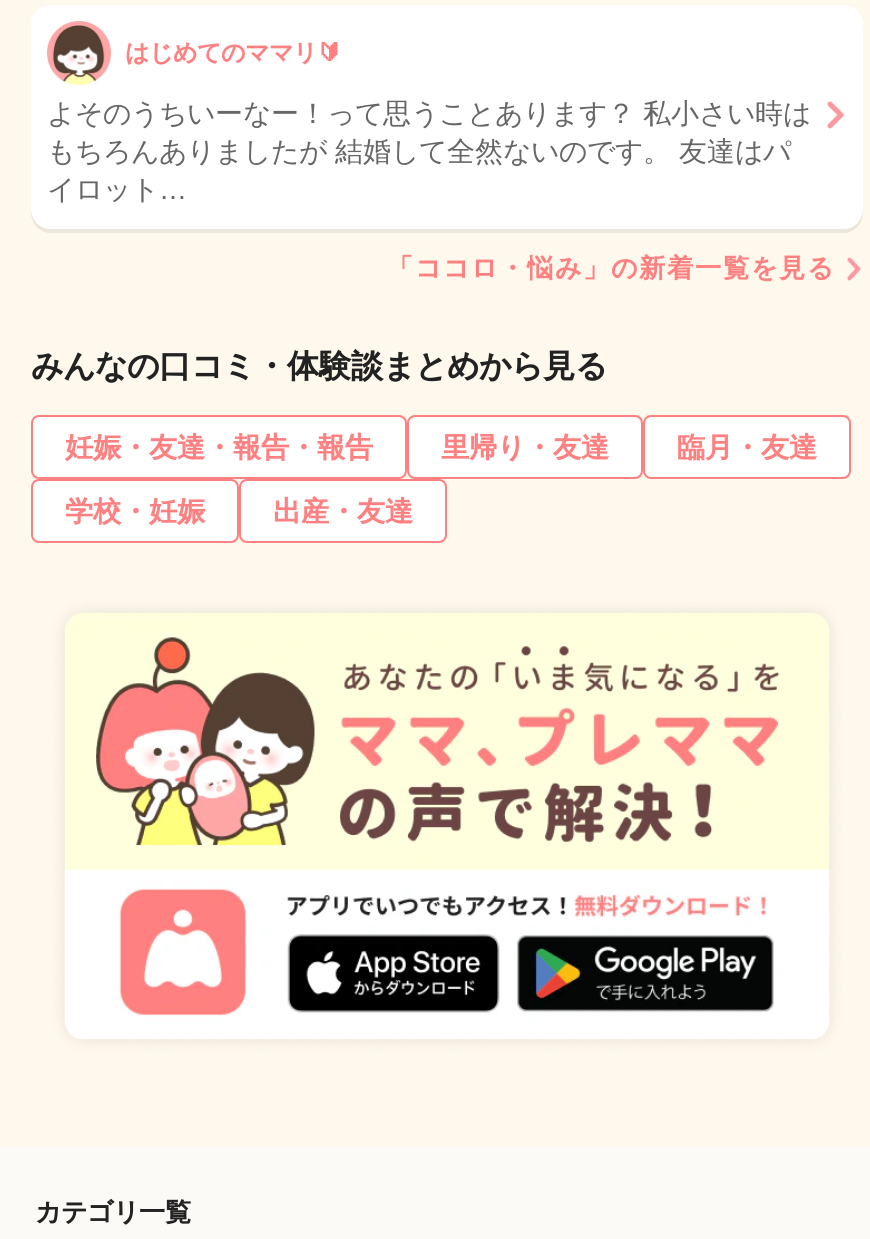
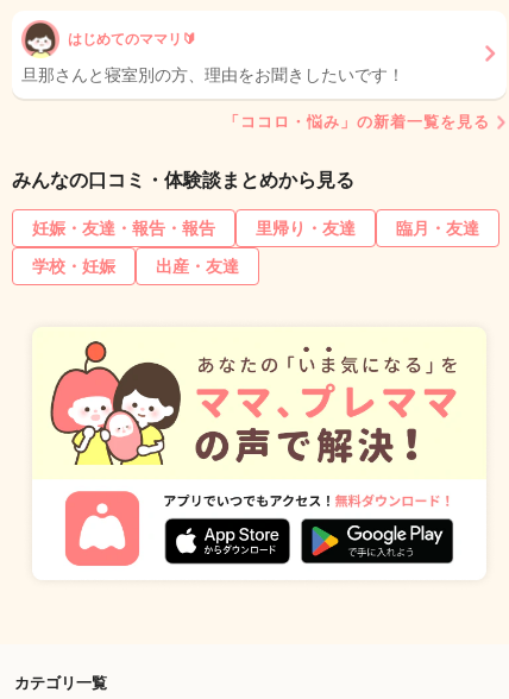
[47,97,811,205] よそのうちいーなー！って思うことあります？ 私小さい時は | もちろんありましたが 結婚して全然ないのです。 友達はパ | イロット… -> [21,66,404,85] 旦那さんと寝室別の方、理由をお聞きしたいです！

